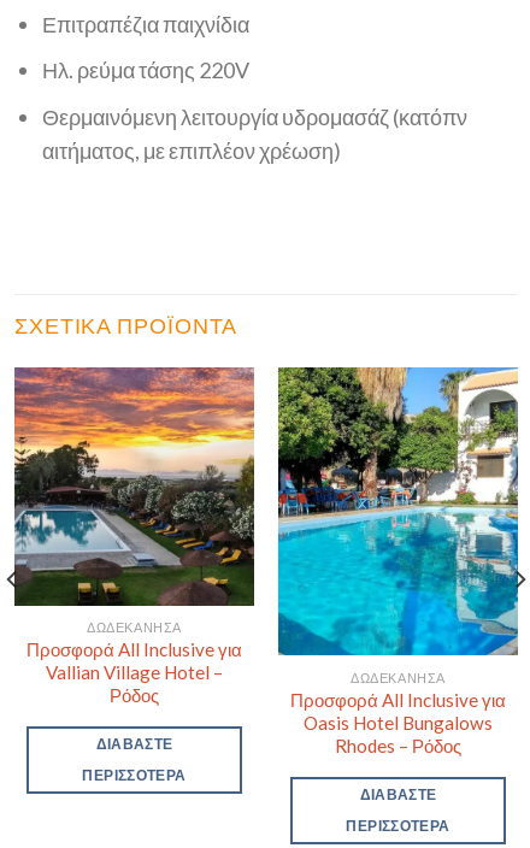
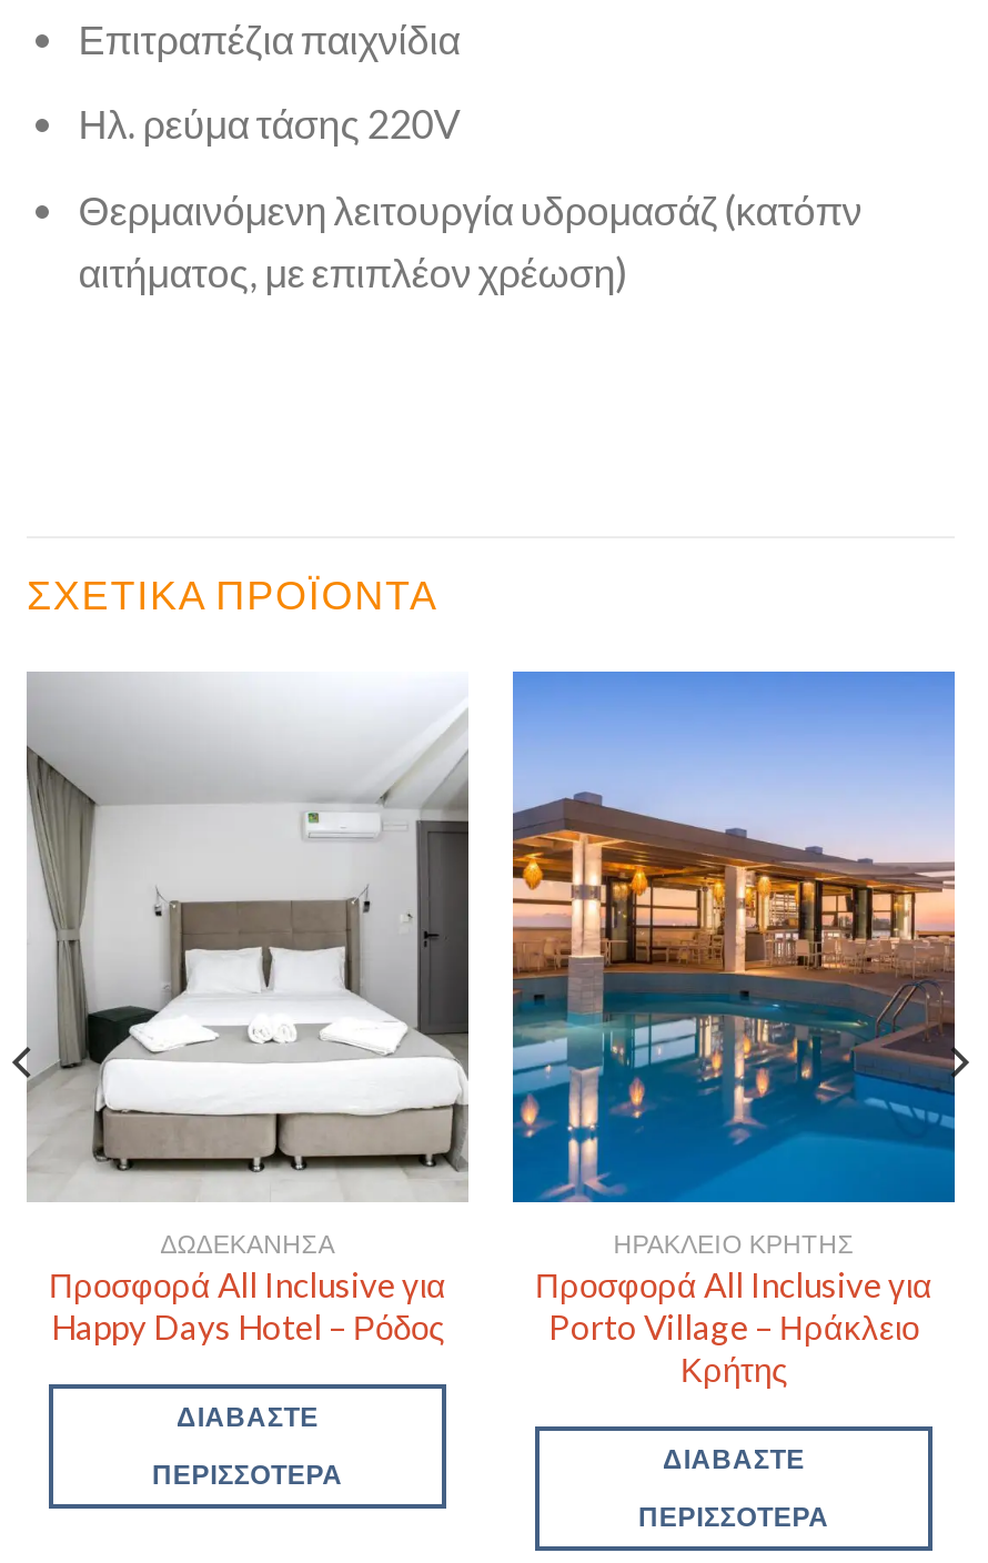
[14,366,255,607] [image] -> [27,674,471,1202] [image]
[277,366,519,685] [image] | ΔΩΔΕΚΆΝΗΣΑ -> [511,669,957,1257] [image] | ΗΡΆΚΛΕΙΟ ΚΡΉΤΗΣ
moved [26,619,242,661] -> [49,1228,446,1304]: ΔΩΔΕΚΆΝΗΣΑ | Προσφορά All Inclusive για
[46,662,223,706] Vallian Village Hotel – | Ρόδος -> [51,1306,444,1346] Happy Days Hotel – Ρόδος
[304,712,493,756] Oasis Hotel Bungalows | Rhodes – Ρόδος -> [548,1306,919,1388] Porto Village – Ηράκλειο | Κρήτης
moved [83,735,186,784] -> [152,1399,343,1490]: ΔΙΑΒΆΣΤΕ | ΠΕΡΙΣΣΌΤΕΡΑ

